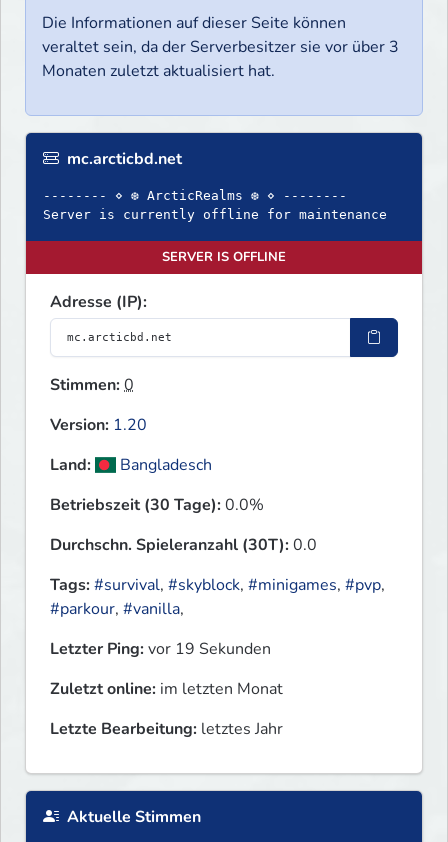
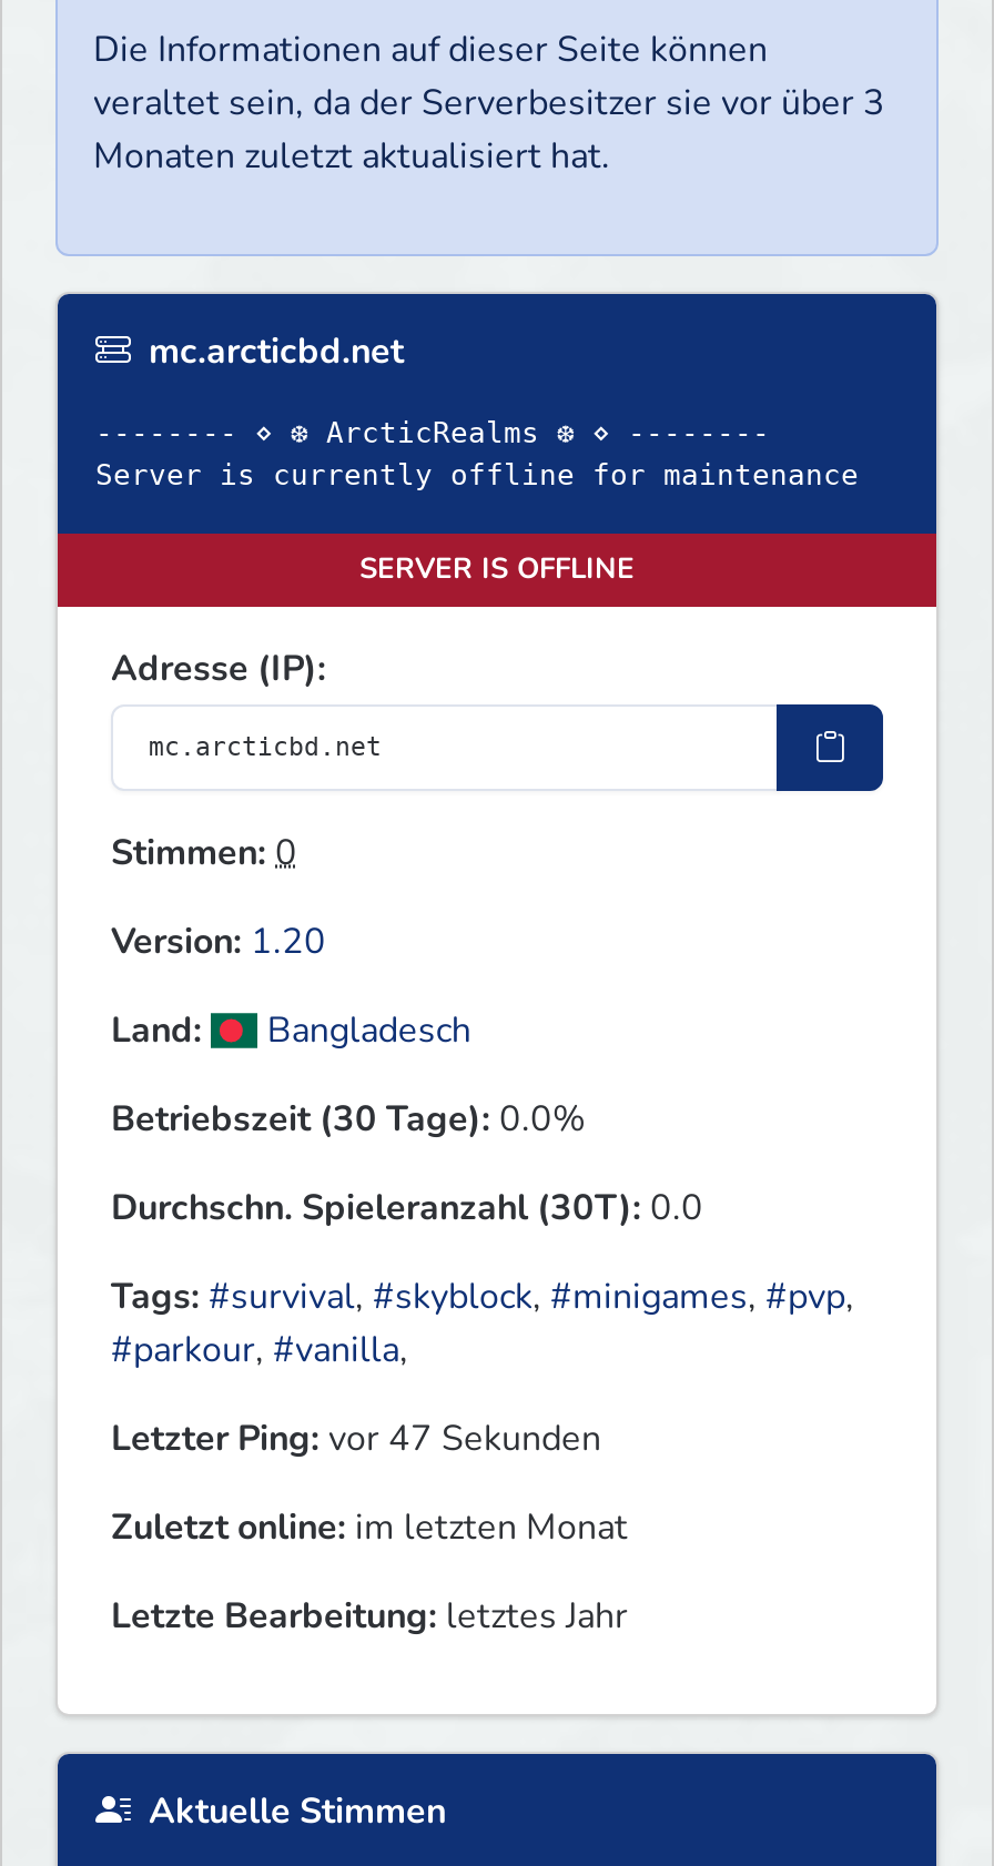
[50,638,271,660] Letzter Ping: vor 19 Sekunden -> [111,1415,601,1464] Letzter Ping: vor 47 Sekunden

